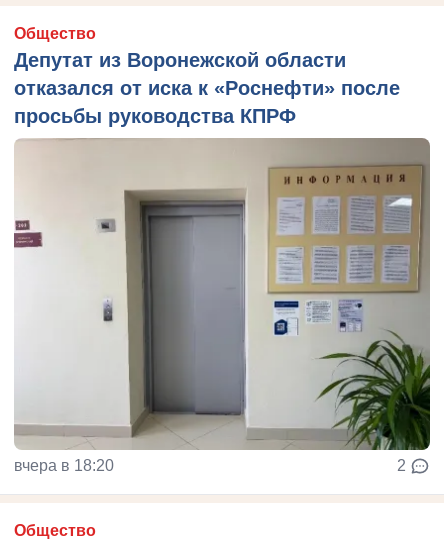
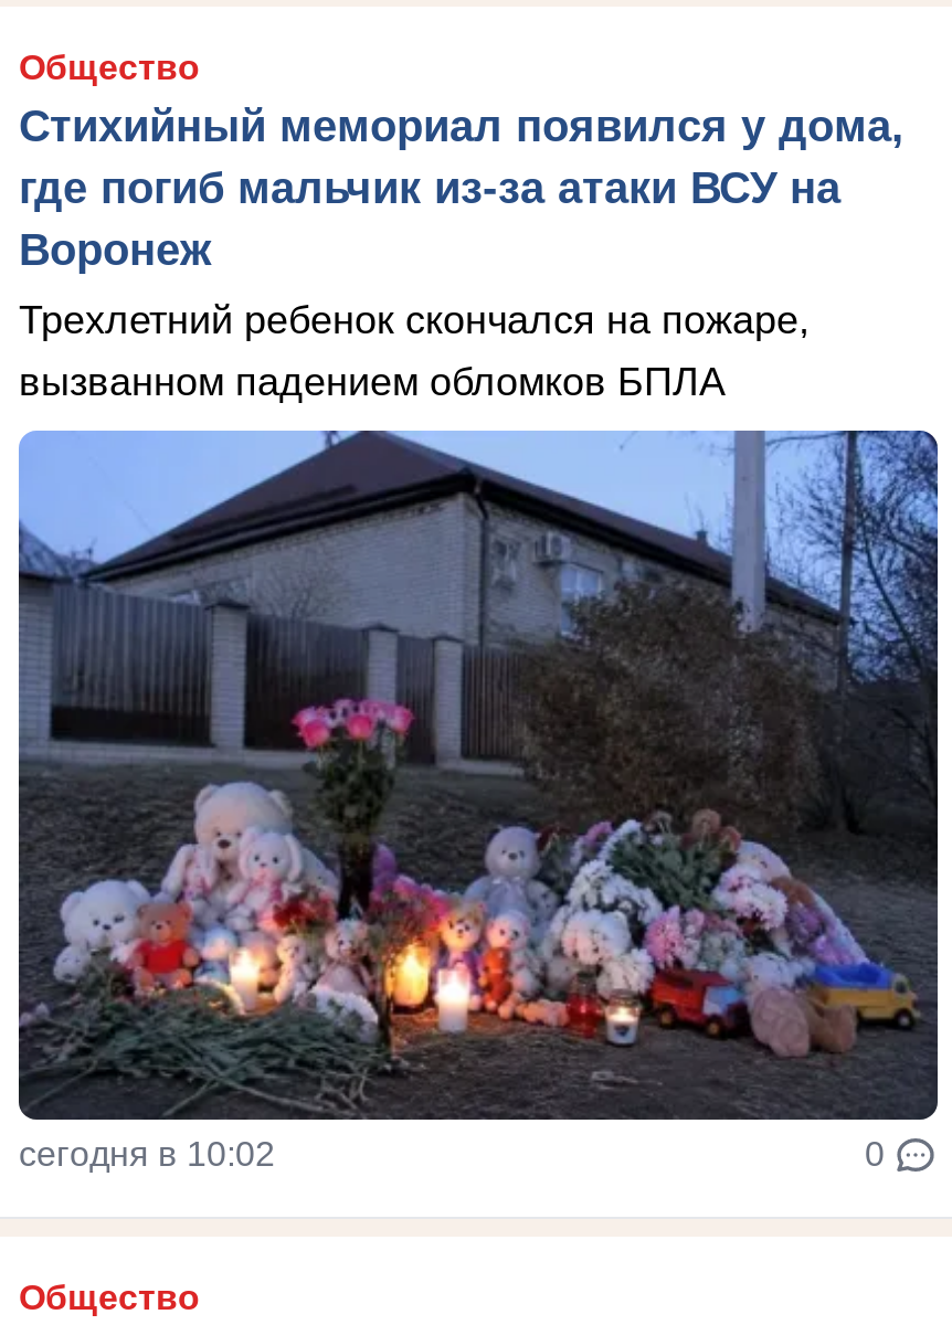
[14,49,400,127] Депутат из Воронежской области | отказался от иска к «Роснефти» после | просьбы руководства КПРФ -> [19,102,905,404] Стихийный мемориал появился у дома, | где погиб мальчик из-за атаки ВСУ на | Воронеж | Трехлетний ребенок скончался на пожаре, | вызванном падением обломков БПЛА
[14,137,431,474] [image] | вчера в 18:20 | 2 -> [17,428,940,1173] [image] | сегодня в 10:02 | 0

